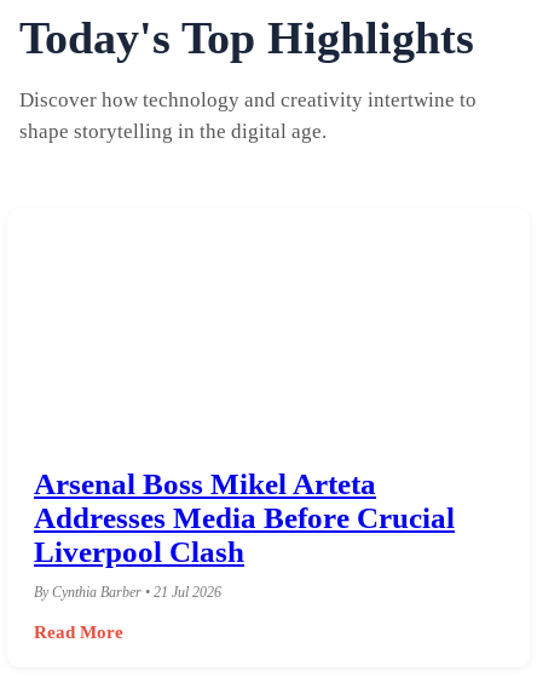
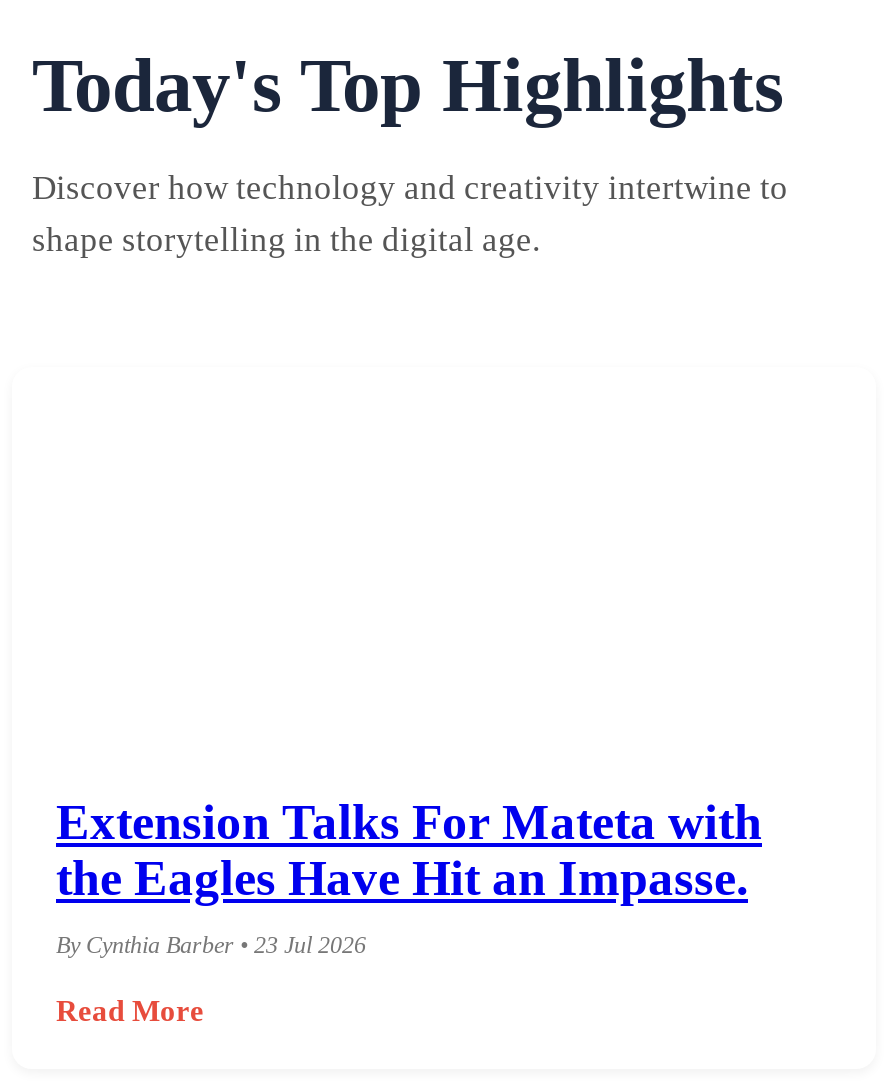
[34,468,455,568] Arsenal Boss Mikel Arteta | Addresses Media Before Crucial | Liverpool Clash -> [56,796,762,906] Extension Talks For Mateta with | the Eagles Have Hit an Impasse.
[34,584,221,601] By Cynthia Barber • 21 Jul 2026 -> [56,932,366,960] By Cynthia Barber • 23 Jul 2026

